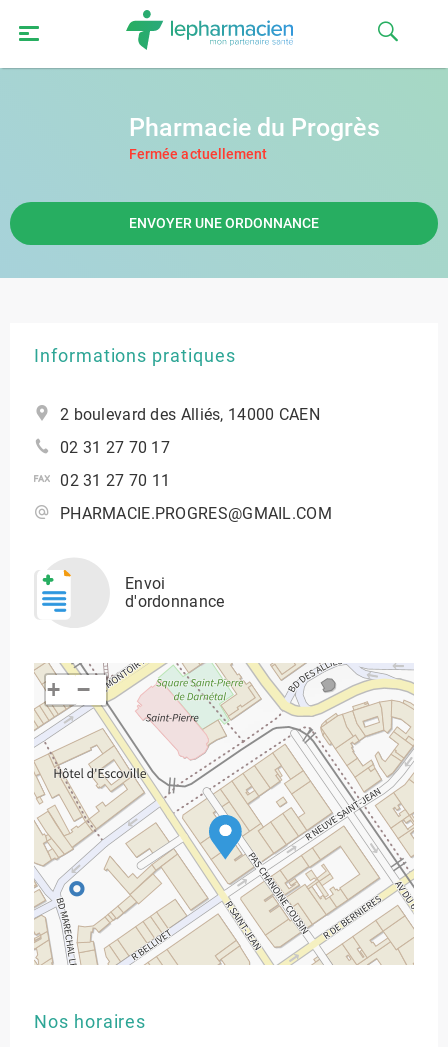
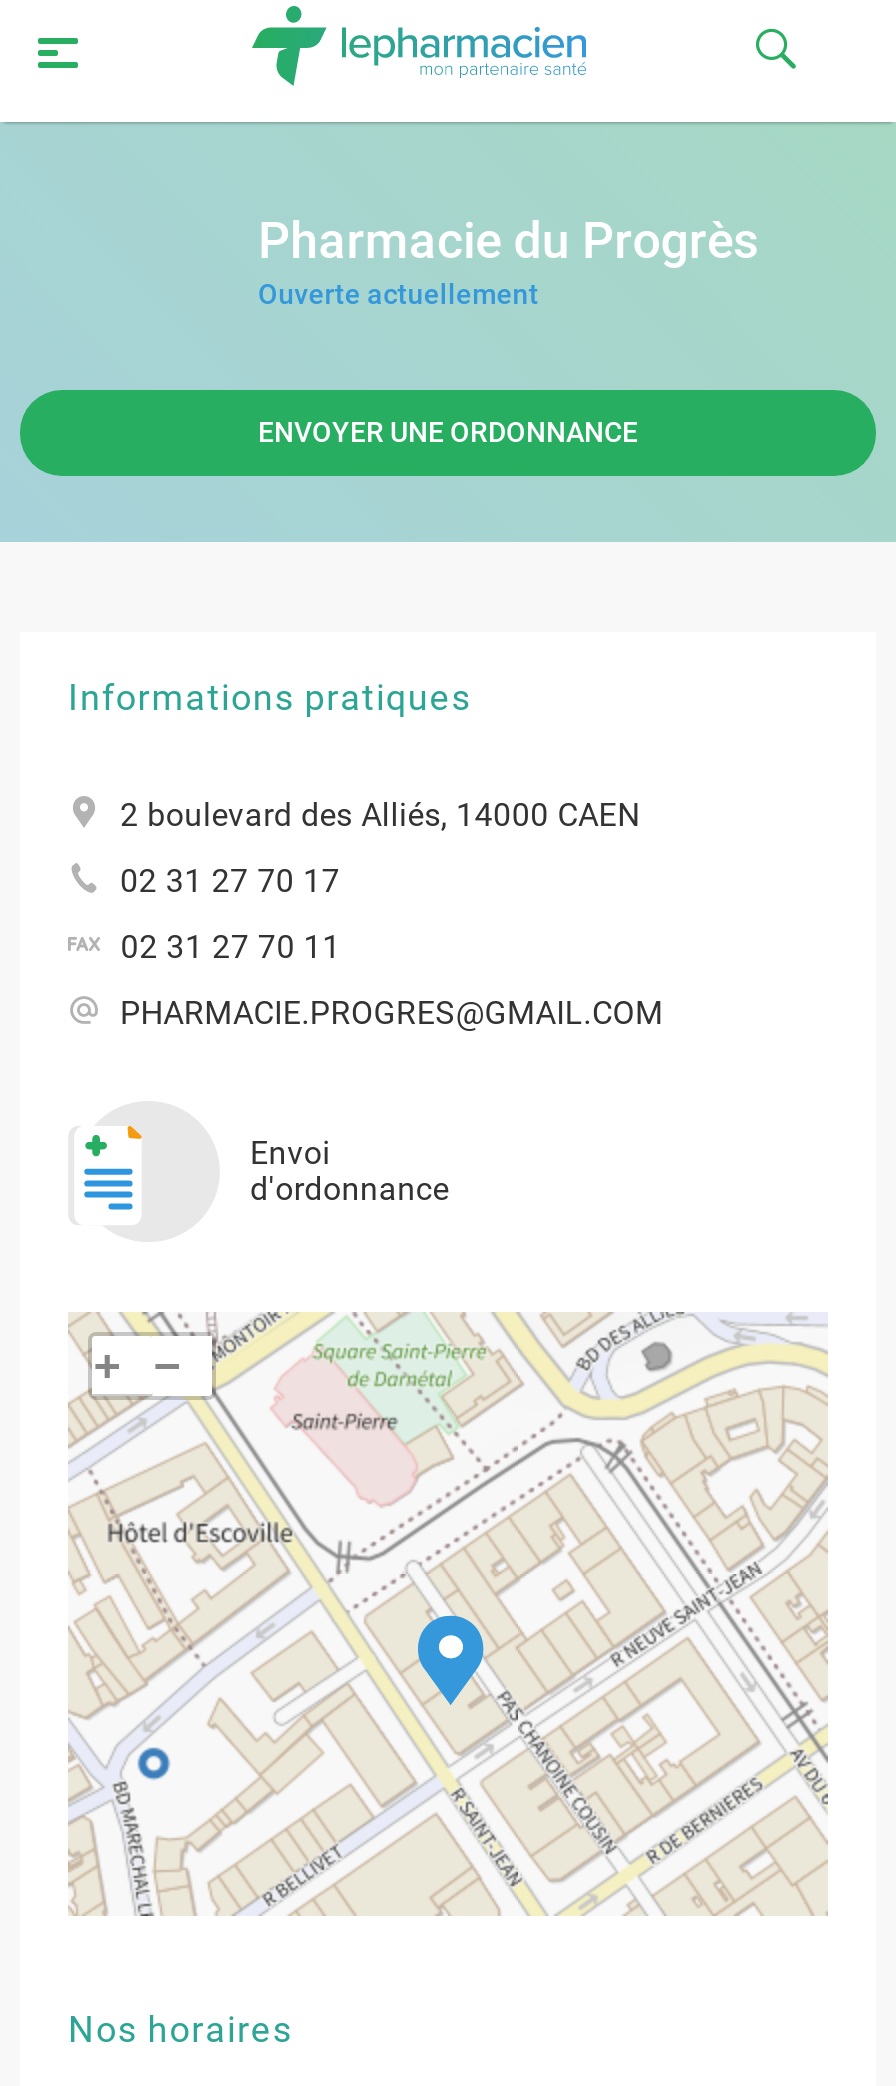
[129,146,267,162] Fermée actuellement -> [258,278,539,310] Ouverte actuellement

